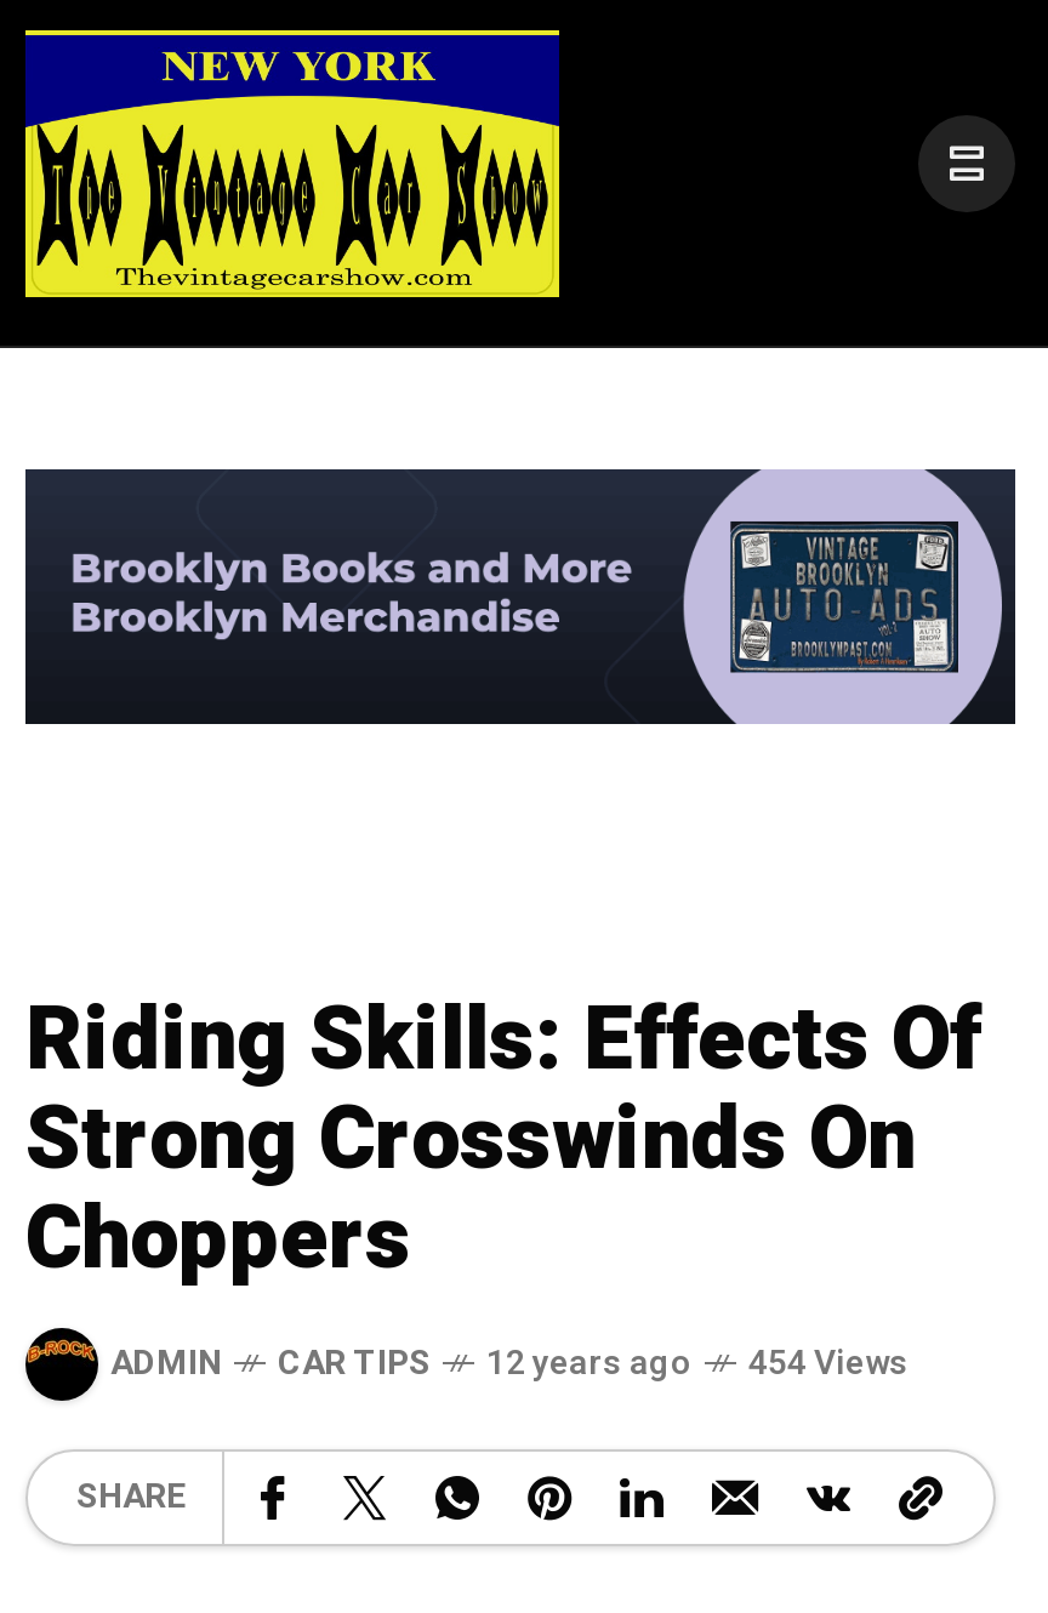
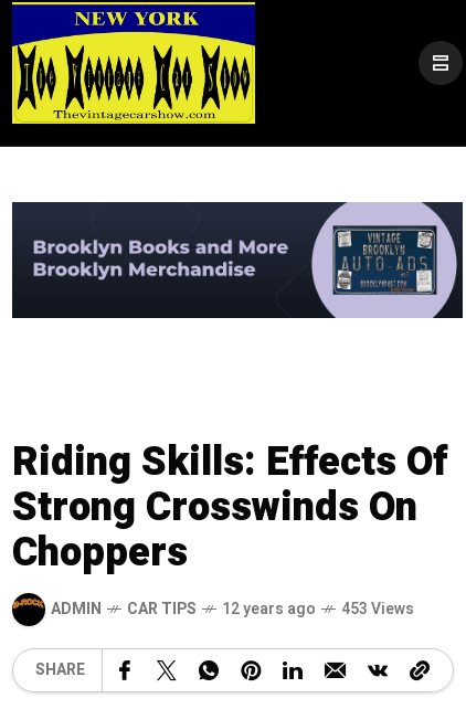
[110,1339,909,1390] ADMIN CAR TIPS 12 years ago 454 Views -> [51,598,414,621] ADMIN CAR TIPS 12 years ago 453 Views

